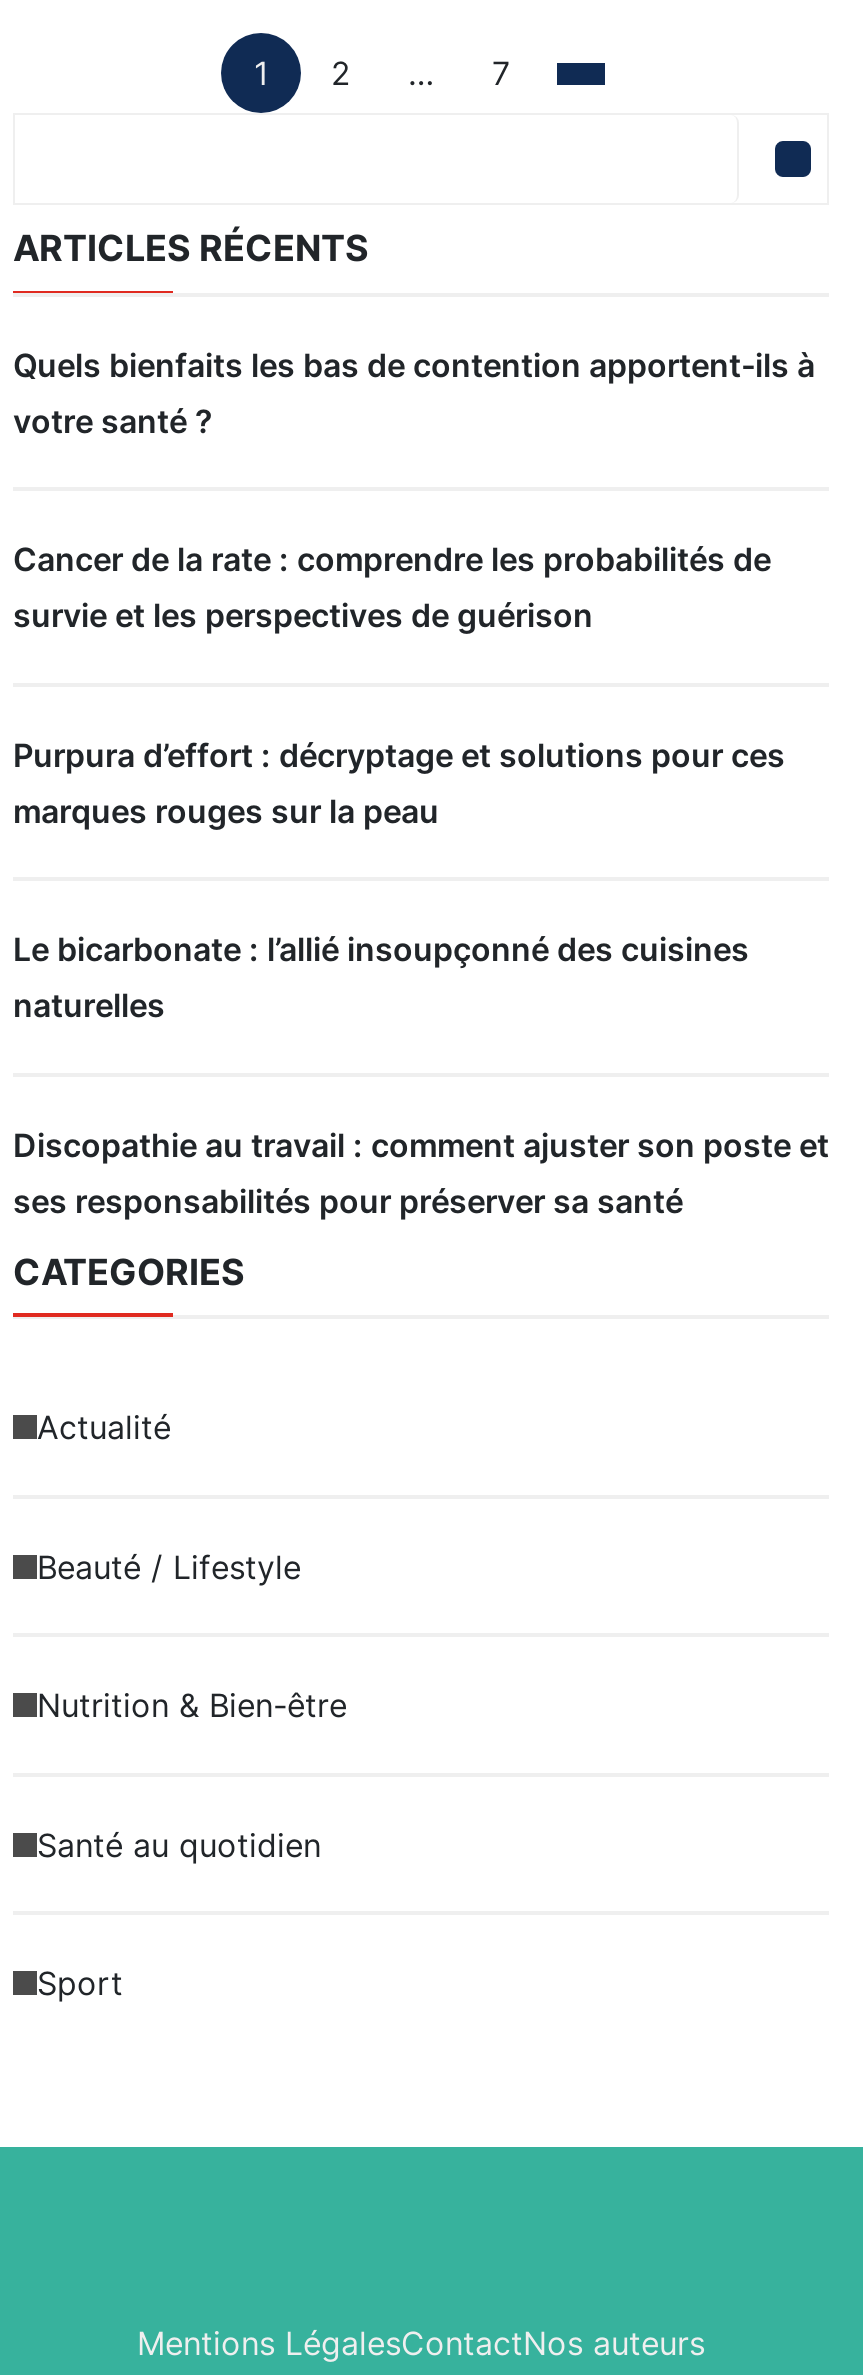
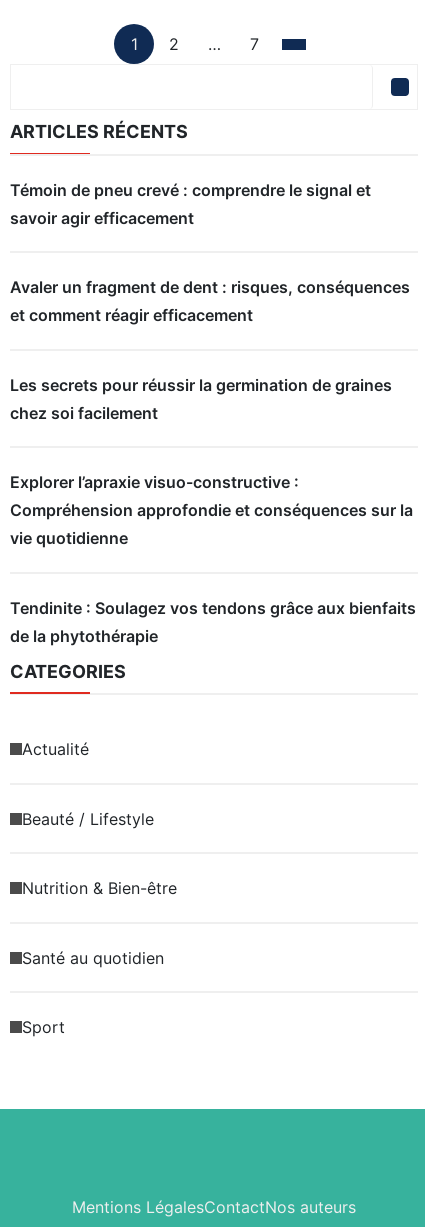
[13,345,815,441] Quels bienfaits les bas de contention apportent-ils à | votre santé ? -> [10,180,371,228] Témoin de pneu crevé : comprendre le signal et | savoir agir efficacement
[13,540,771,636] Cancer de la rate : comprendre les probabilités de | survie et les perspectives de guérison -> [10,277,410,325] Avaler un fragment de dent : risques, conséquences | et comment réagir efficacement
[13,735,785,831] Purpura d’effort : décryptage et solutions pour ces | marques rouges sur la peau -> [10,375,392,423] Les secrets pour réussir la germination de graines | chez soi facilement
[13,930,749,1026] Le bicarbonate : l’allié insoupçonné des cuisines | naturelles -> [10,472,413,548] Explorer l’apraxie visuo-constructive : | Compréhension approfondie et conséquences sur la | vie quotidienne
[13,1125,829,1221] Discopathie au travail : comment ajuster son poste et | ses responsabilités pour préserver sa santé -> [10,598,416,646] Tendinite : Soulagez vos tendons grâce aux bienfaits | de la phytothérapie

